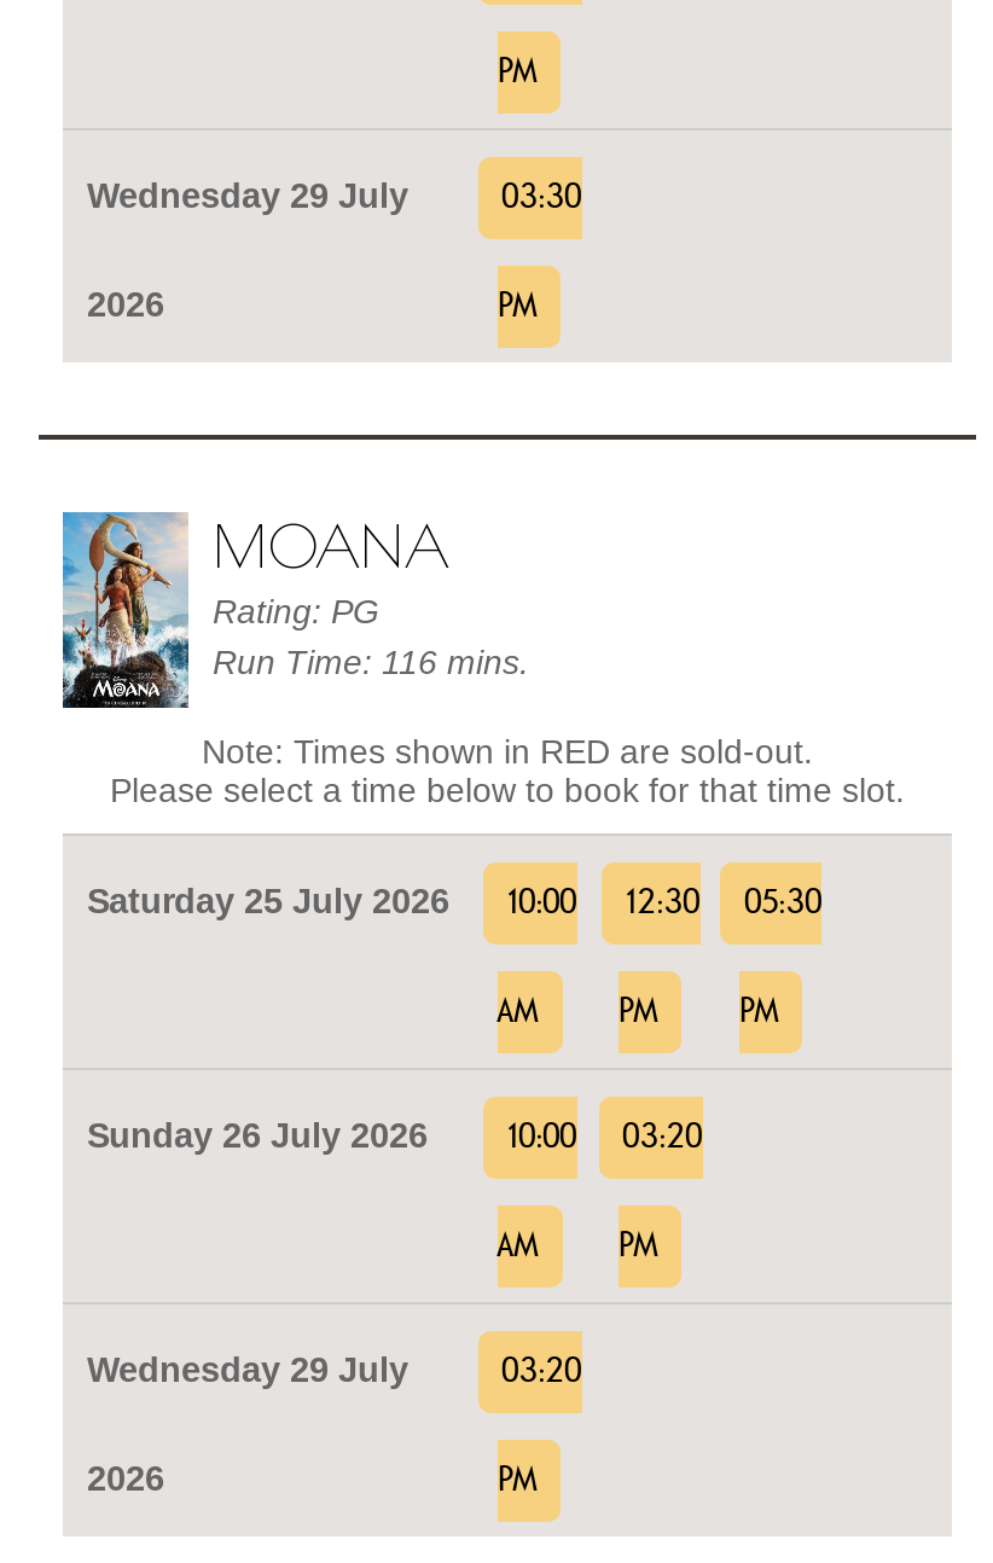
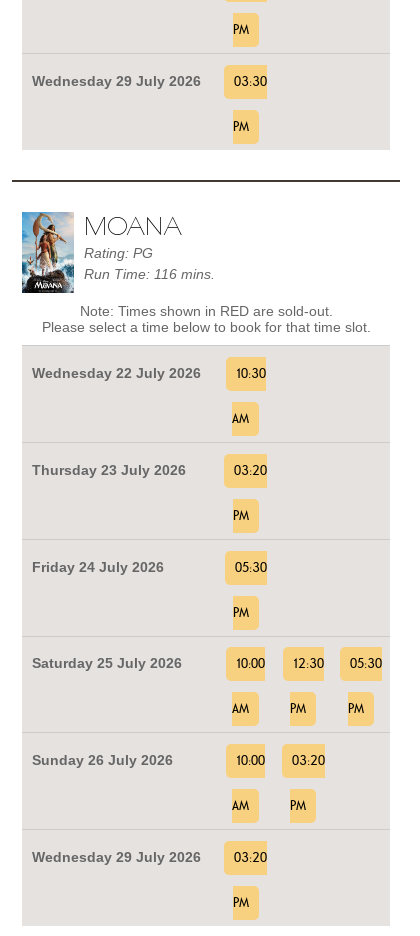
none -> [32,365,267,620] Wednesday 22 July 2026 | 10:30 | AM | Thursday 23 July 2026 | 03:20 | PM | Friday 24 July 2026 | 05:30 | PM

